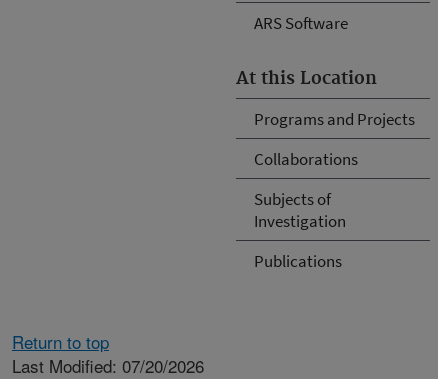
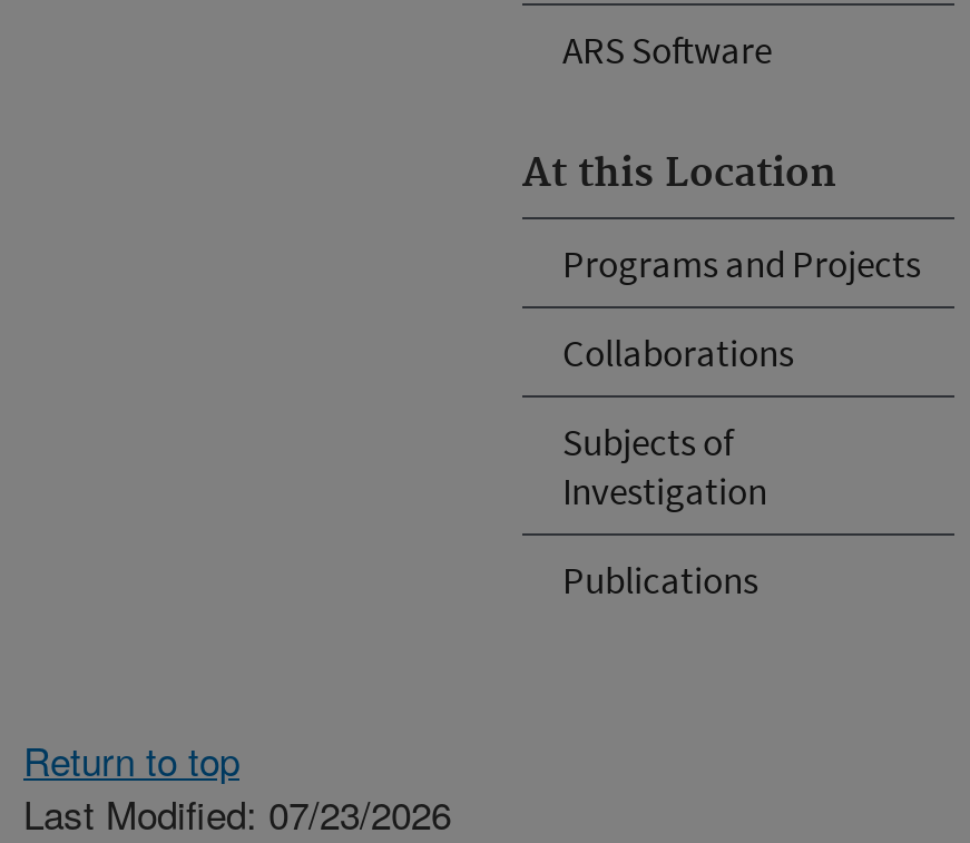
[12,353,204,378] Last Modified: 07/20/2026 -> [23,785,451,841] Last Modified: 07/23/2026

